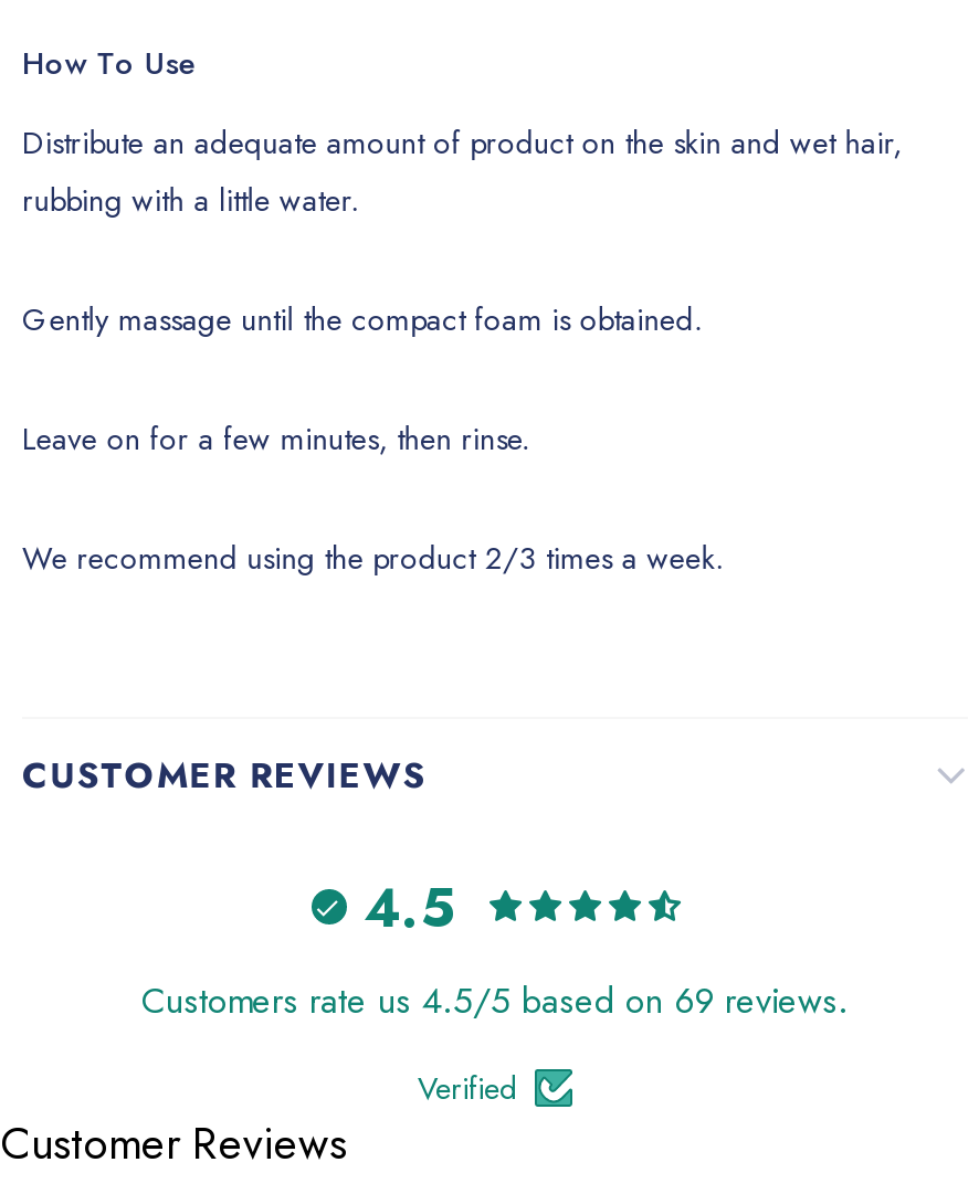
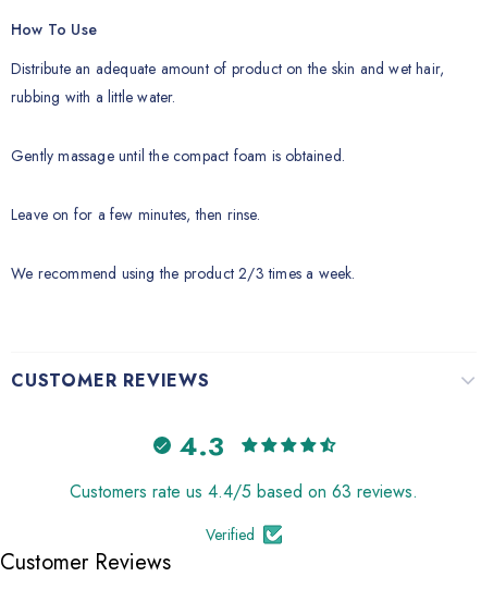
[364,868,454,945] 4.5 -> [179,426,224,464] 4.3
[141,975,849,1026] Customers rate us 4.5/5 based on 69 reviews. -> [70,479,418,504] Customers rate us 4.4/5 based on 63 reviews.

